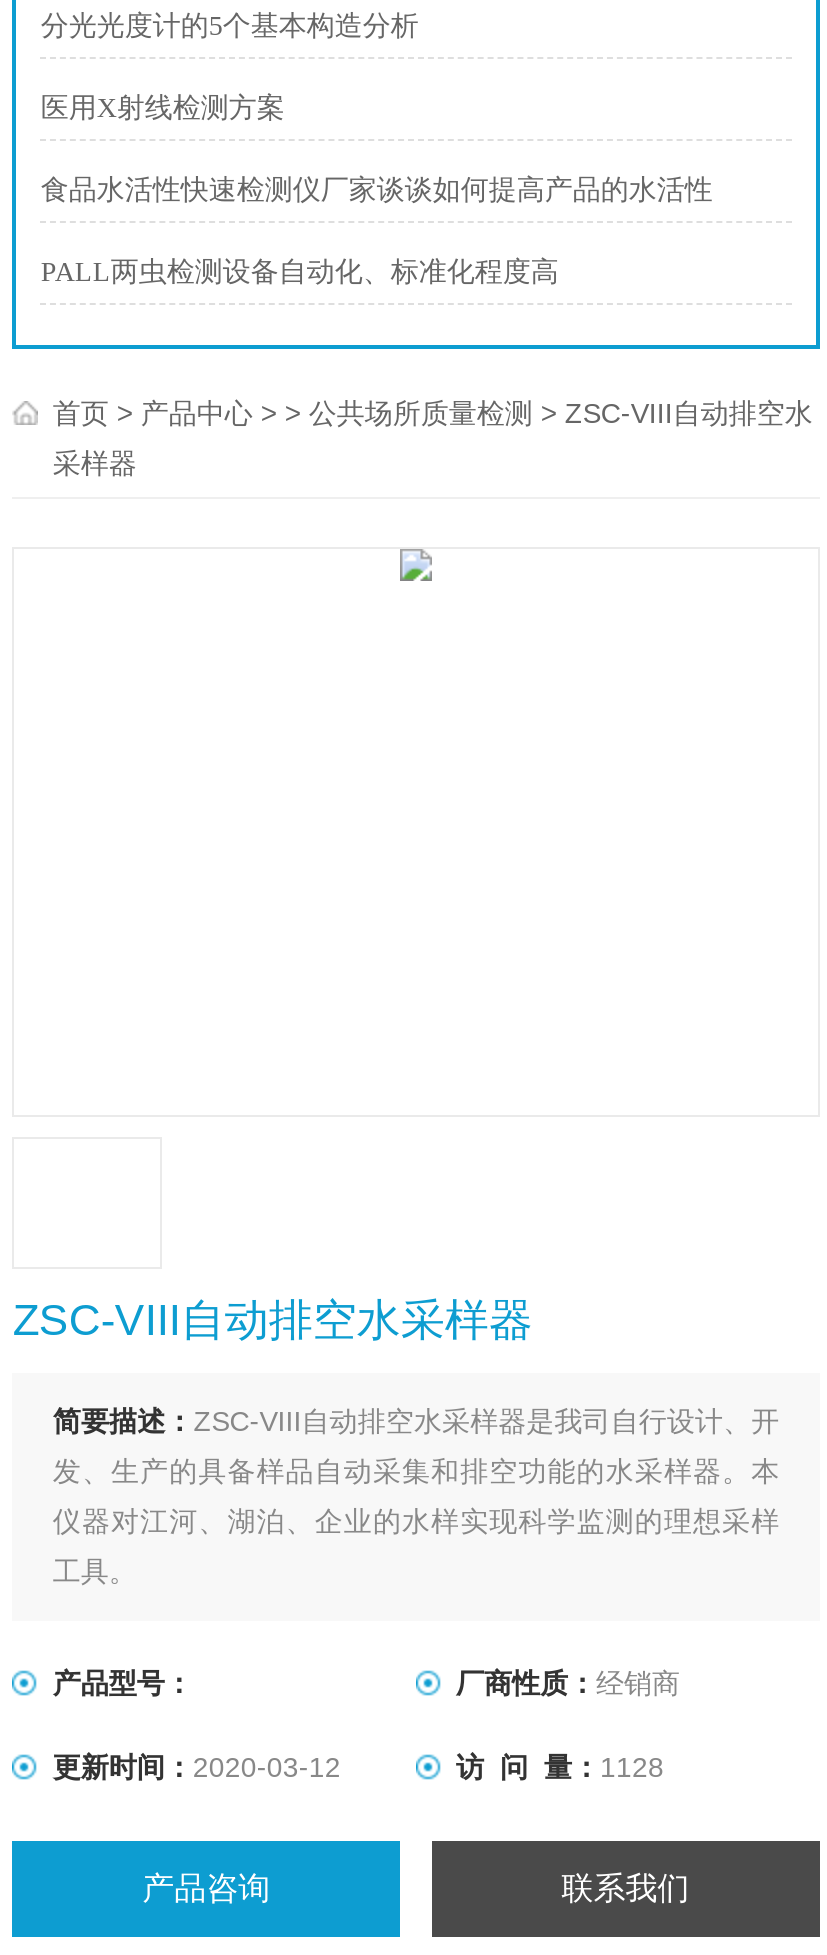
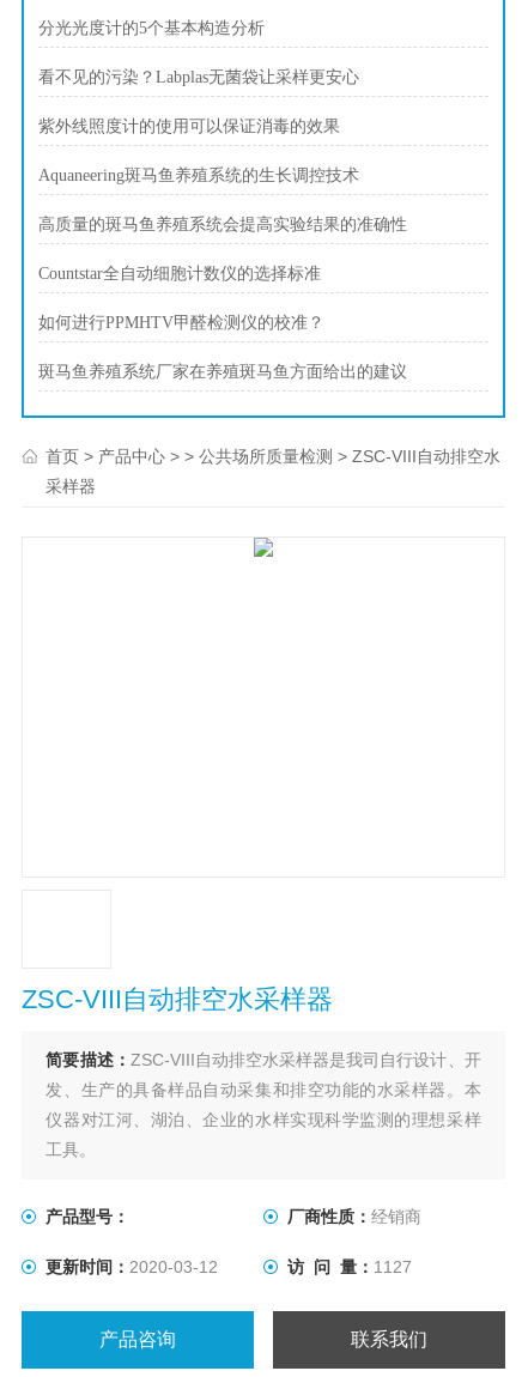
[41,93,713,287] 医用X射线检测方案 | 食品水活性快速检测仪厂家谈谈如何提高产品的水活性 | PALL两虫检测设备自动化、标准化程度高 -> [39,68,408,381] 看不见的污染？Labplas无菌袋让采样更安心 | 紫外线照度计的使用可以保证消毒的效果 | Aquaneering斑马鱼养殖系统的生长调控技术 | 高质量的斑马鱼养殖系统会提高实验结果的准确性 | Countstar全自动细胞计数仪的选择标准 | 如何进行PPMHTV甲醛检测仪的校准？ | 斑马鱼养殖系统厂家在养殖斑马鱼方面给出的建议
[456,1751,664,1783] 访 问 量：1128 -> [287,1257,412,1276] 访 问 量：1127

